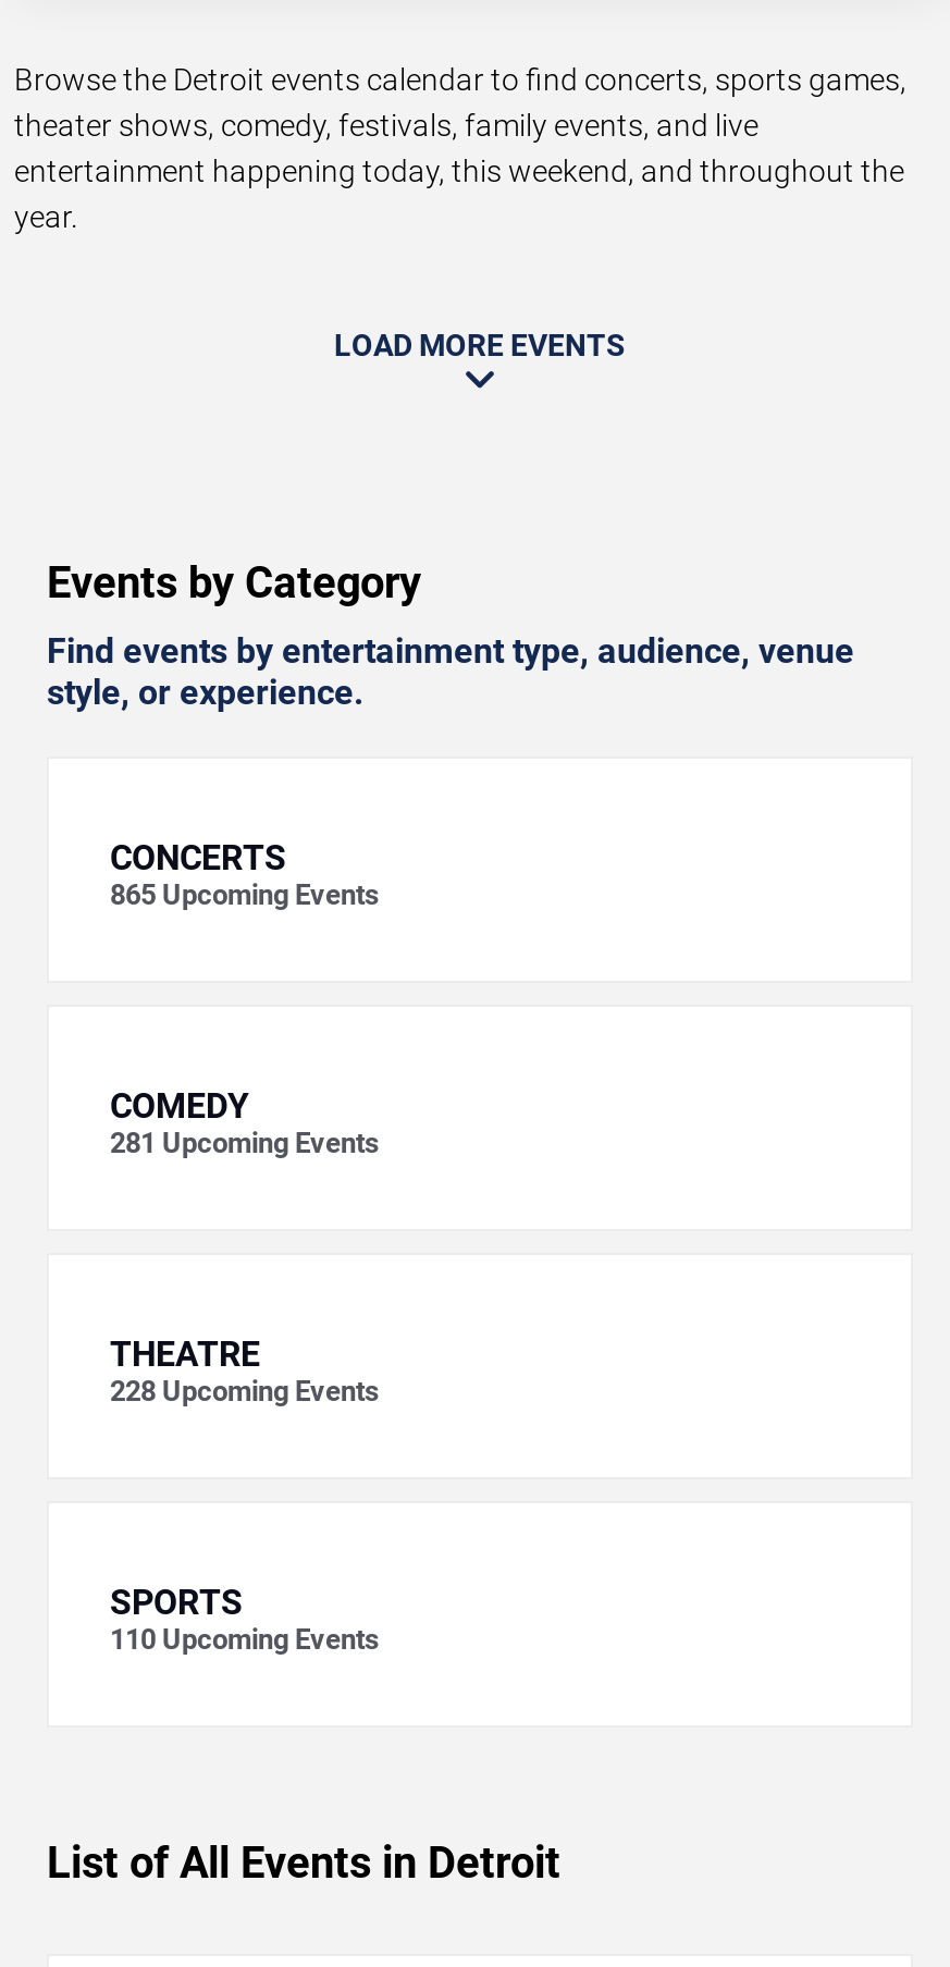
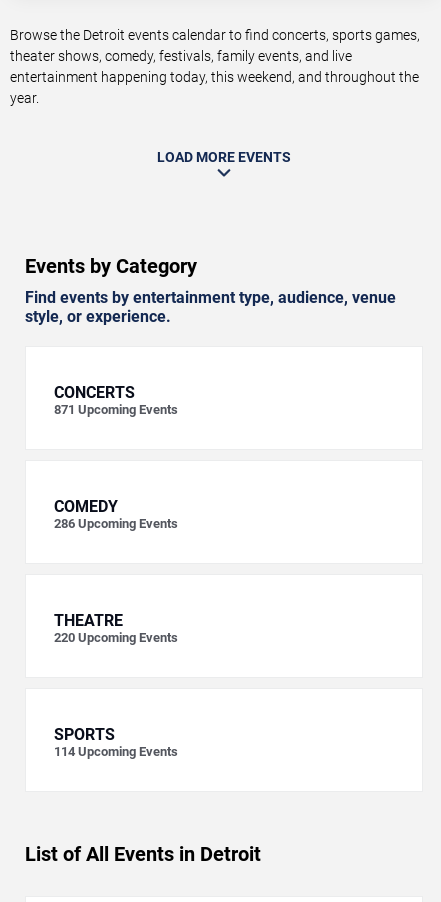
[110,879,380,912] 865 Upcoming Events -> [54,402,178,417] 871 Upcoming Events
[110,1128,380,1160] 281 Upcoming Events -> [54,516,178,531] 286 Upcoming Events
[110,1376,380,1408] 228 Upcoming Events -> [54,630,178,645] 220 Upcoming Events
[110,1624,380,1657] 110 Upcoming Events -> [54,744,178,759] 114 Upcoming Events

